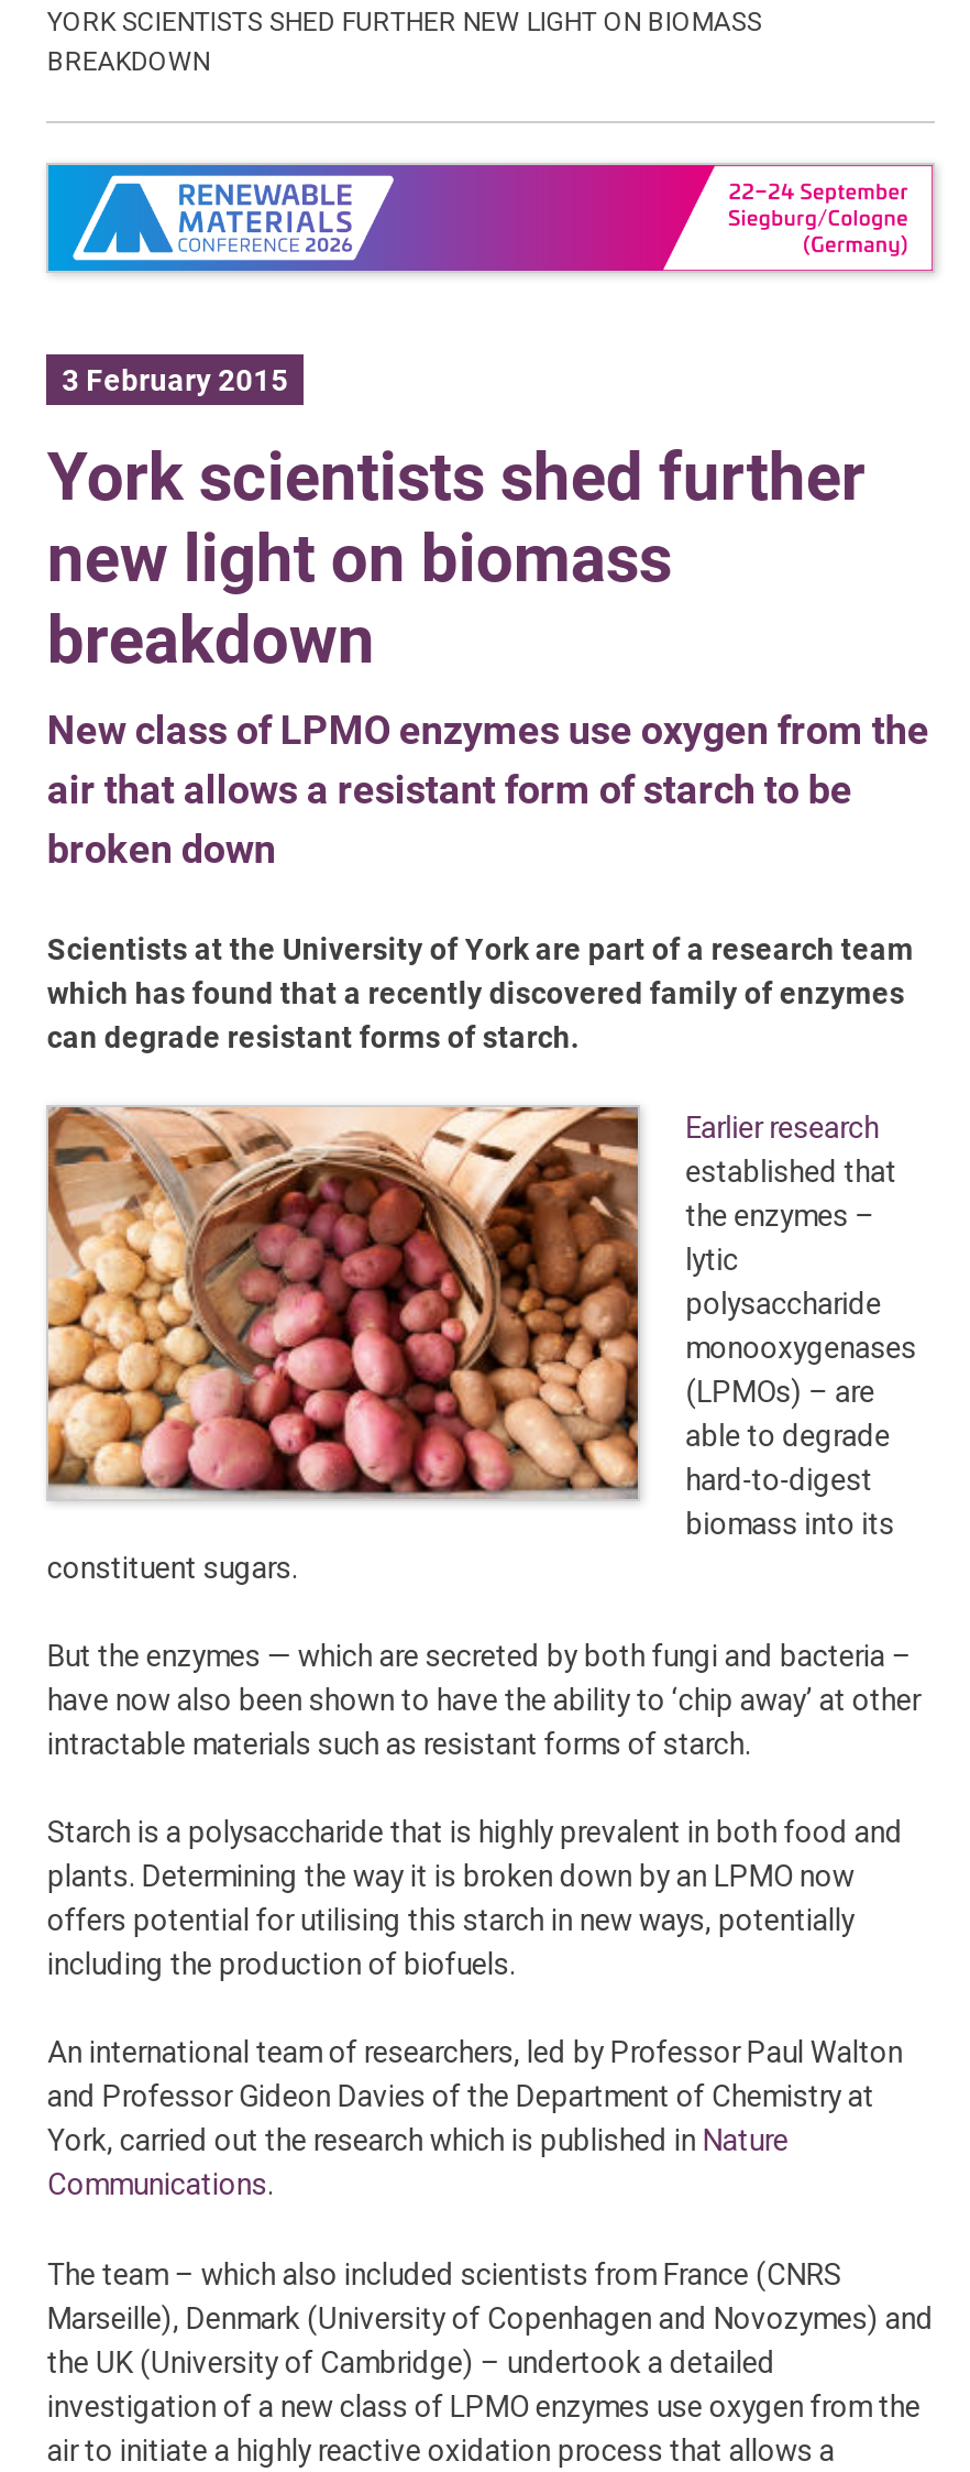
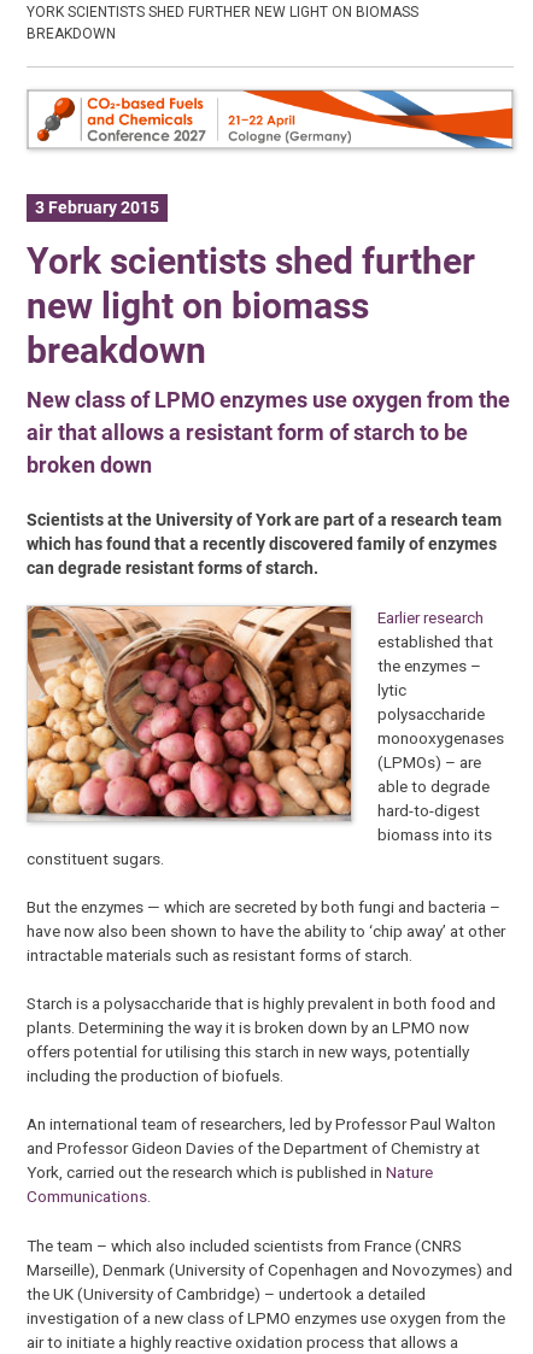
[46,163,933,273] [image] -> [28,89,514,150] [image]

